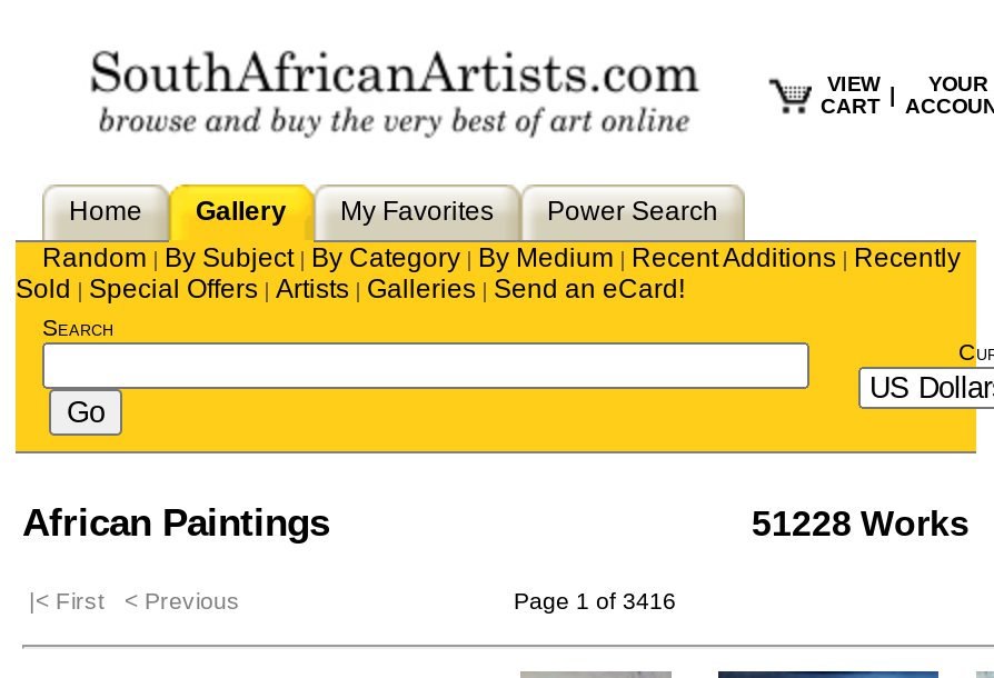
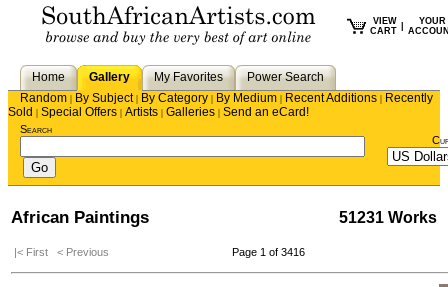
[752,505,970,542] 51228 Works -> [339,209,437,226] 51231 Works

